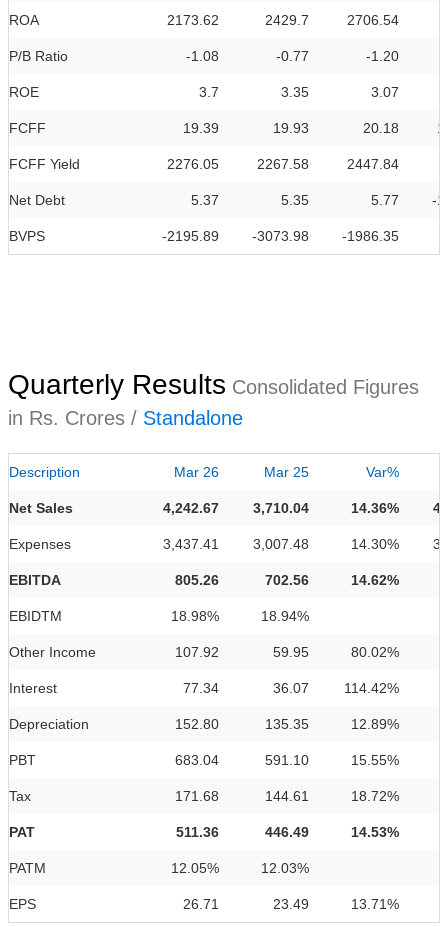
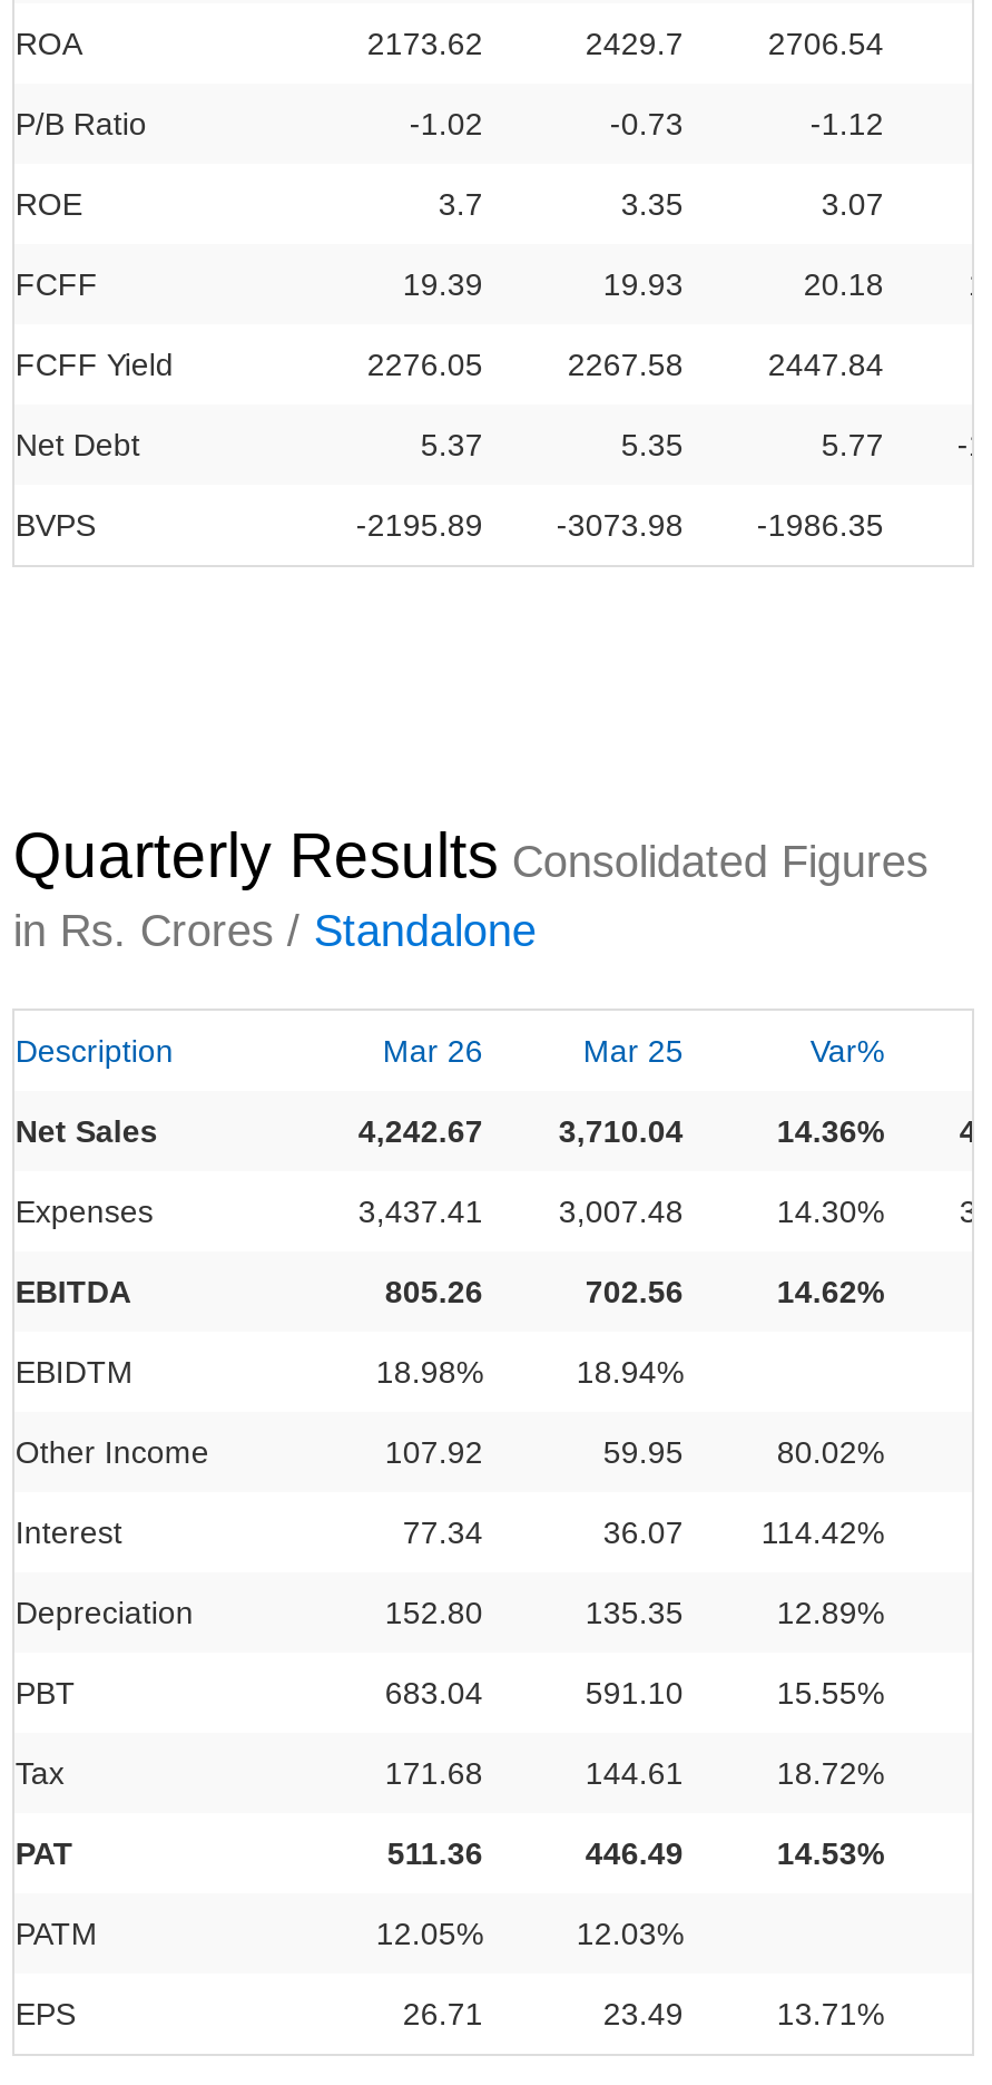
[186,48,219,64] -1.08 -> [409,106,483,142] -1.02
[276,48,309,64] -0.77 -> [610,106,683,142] -0.73
[366,48,399,64] -1.20 -> [810,106,884,142] -1.12

